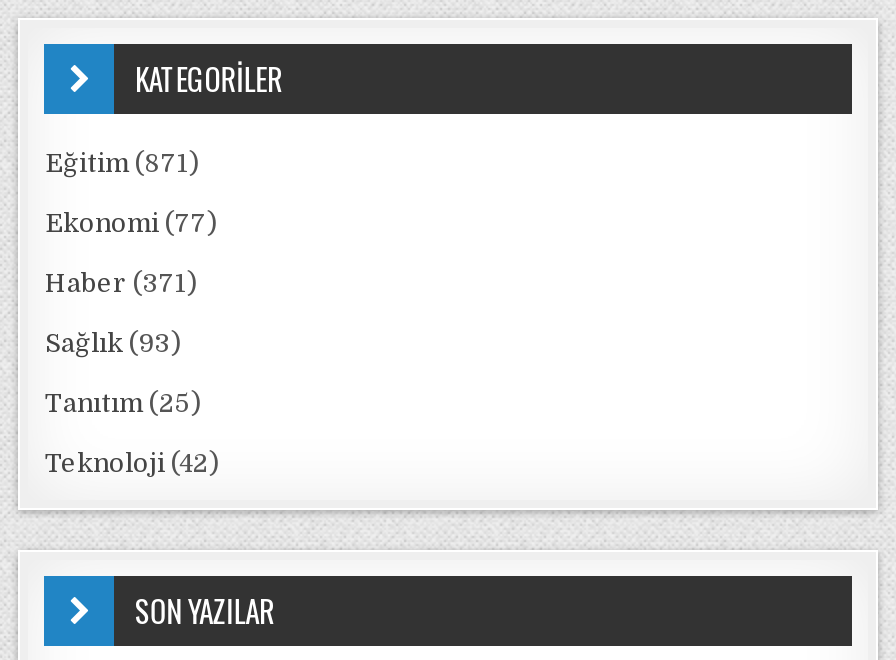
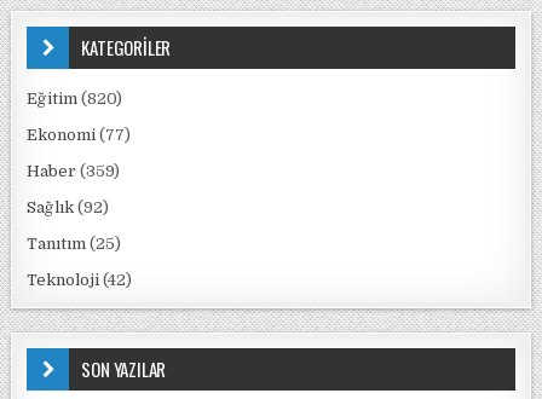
[45,148,199,178] Eğitim (871) -> [27,89,123,108] Eğitim (820)
[45,268,197,298] Haber (371) -> [27,162,120,180] Haber (359)
[45,328,181,358] Sağlık (93) -> [27,198,109,216] Sağlık (92)

